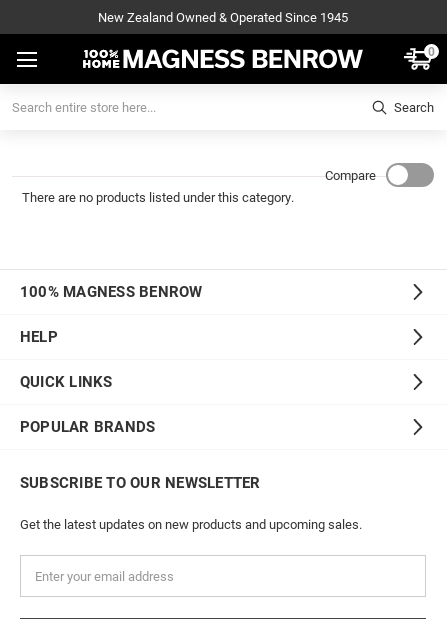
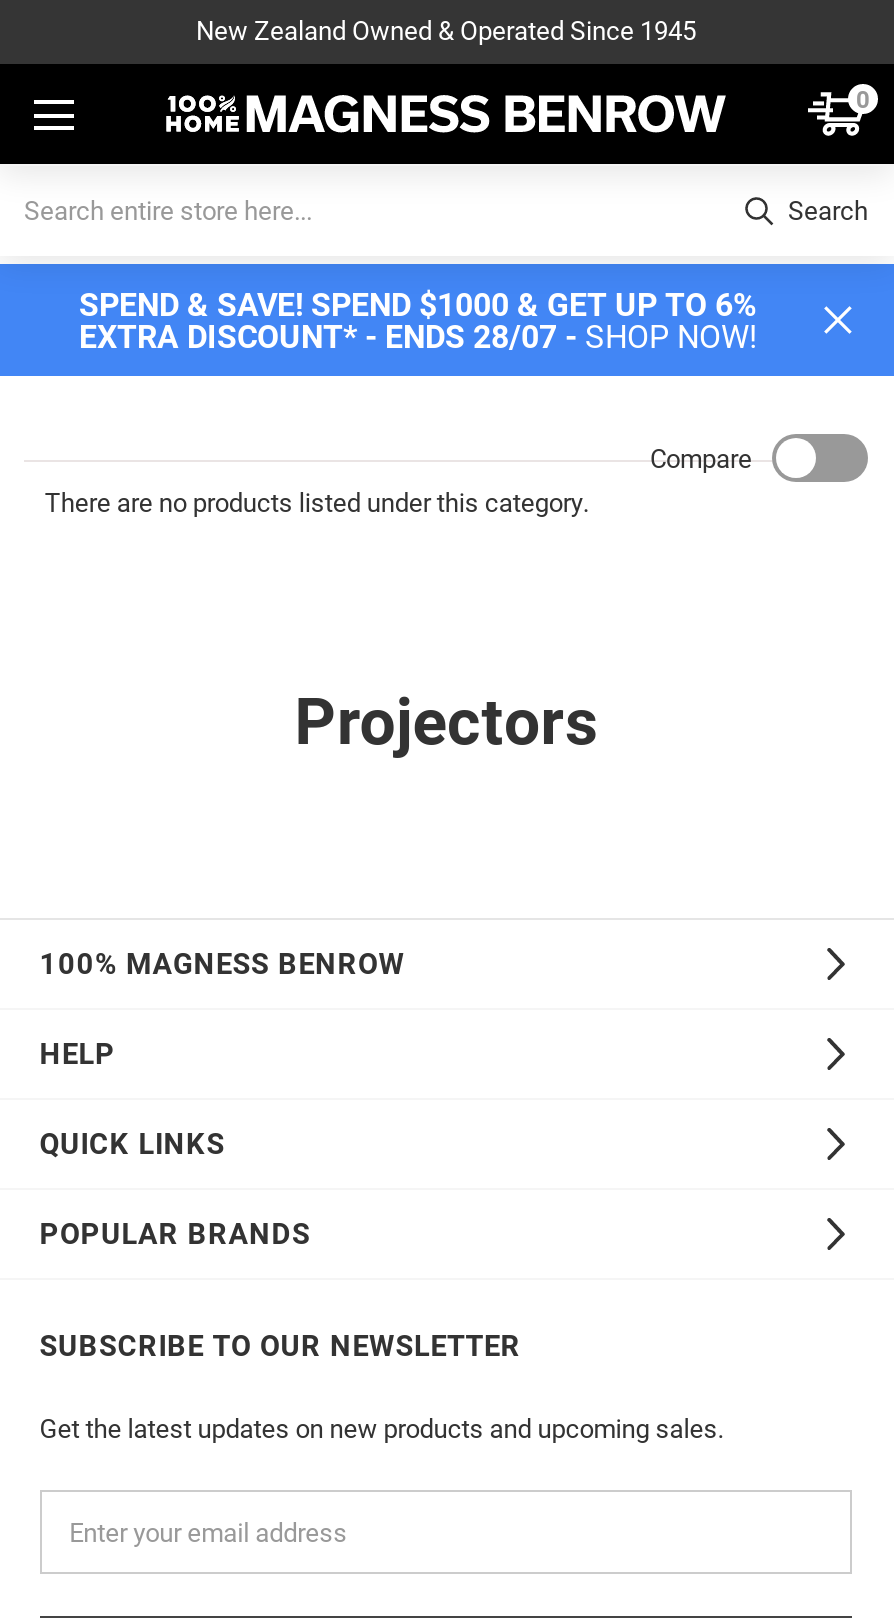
none -> [79,282,757,356] SPEND & SAVE! SPEND $1000 & GET UP TO 6% | EXTRA DISCOUNT* - ENDS 28/07 -SHOP NOW!
none -> [294,675,598,761] Projectors

